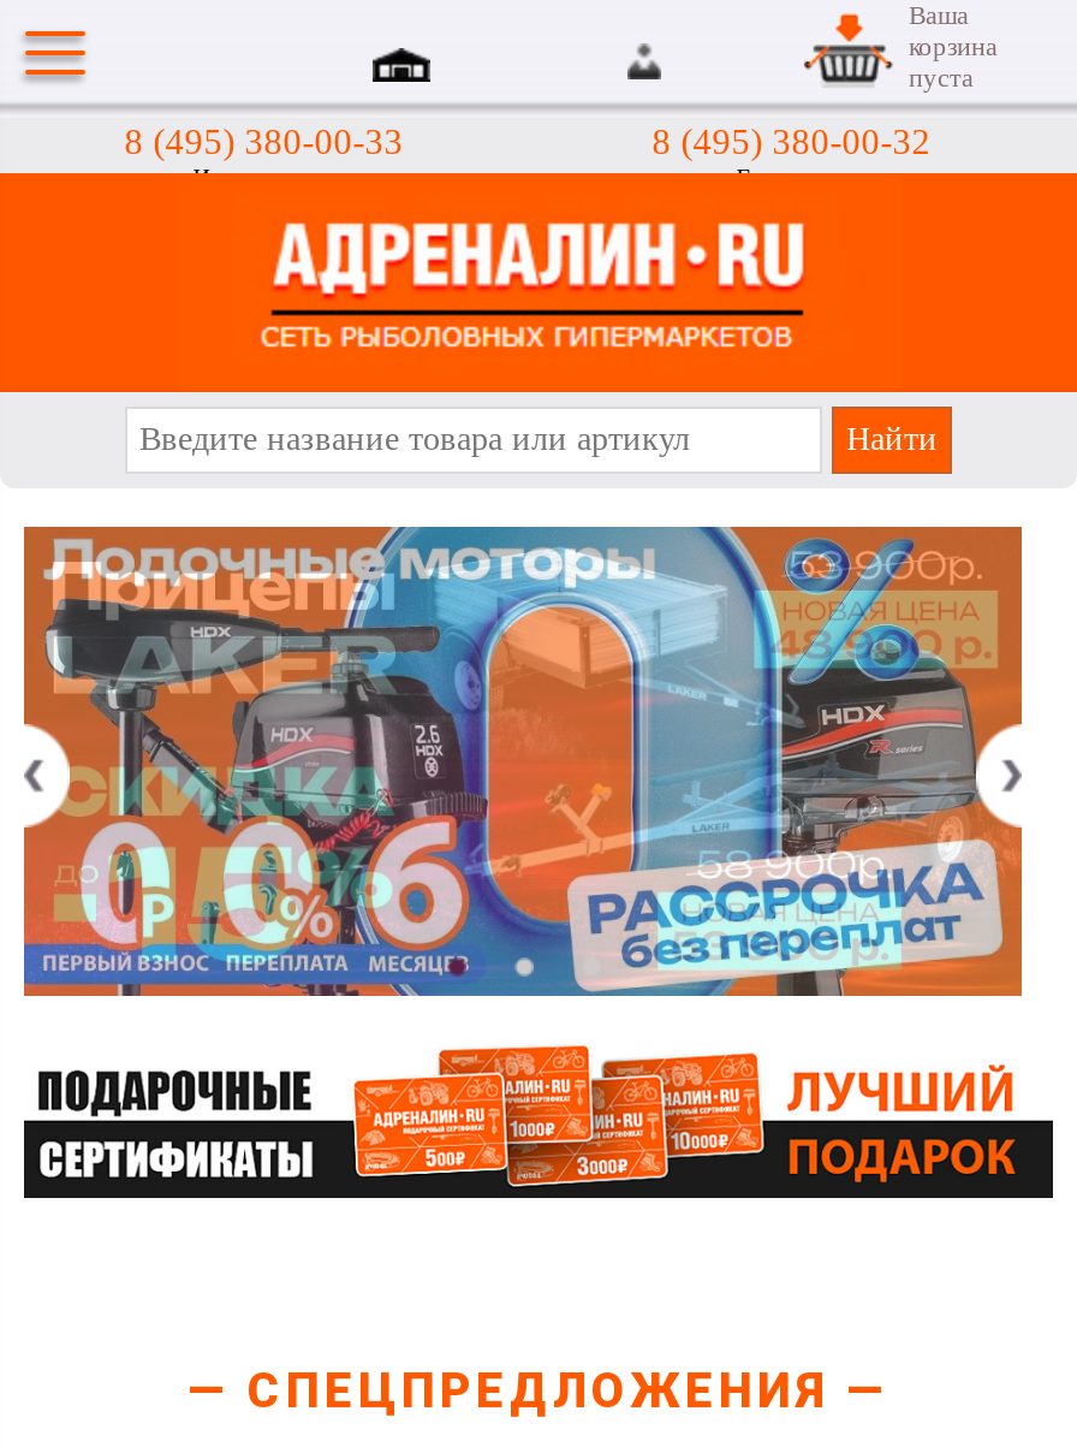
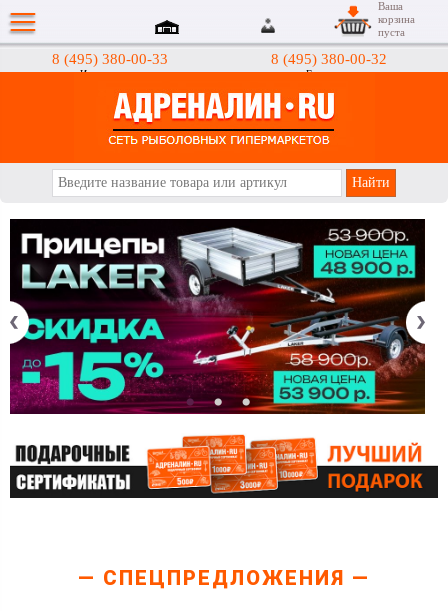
[22,524,1024,998] [image] -> [9,218,426,415] [image]

